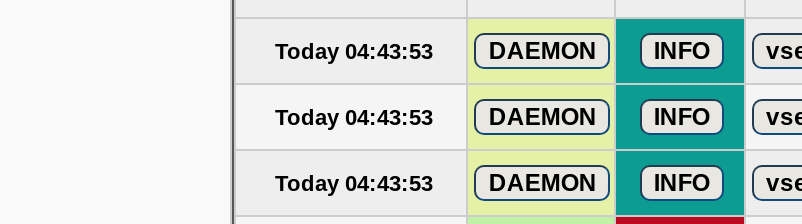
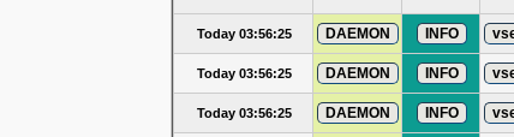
[275,39,433,63] Today 04:43:53 -> [198,26,292,41] Today 03:56:25
[275,105,433,129] Today 04:43:53 -> [198,66,292,81] Today 03:56:25
[275,171,433,195] Today 04:43:53 -> [198,106,292,120] Today 03:56:25

